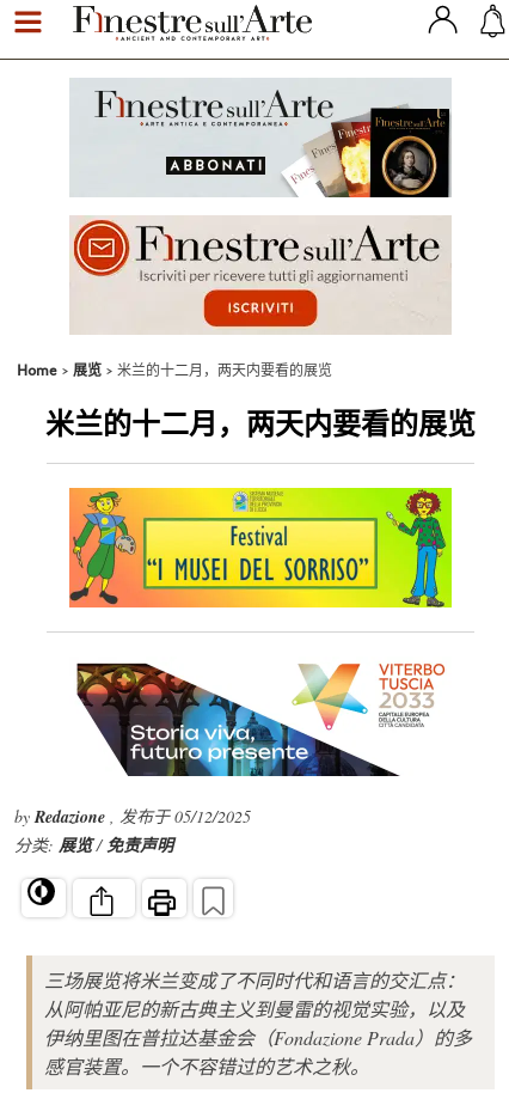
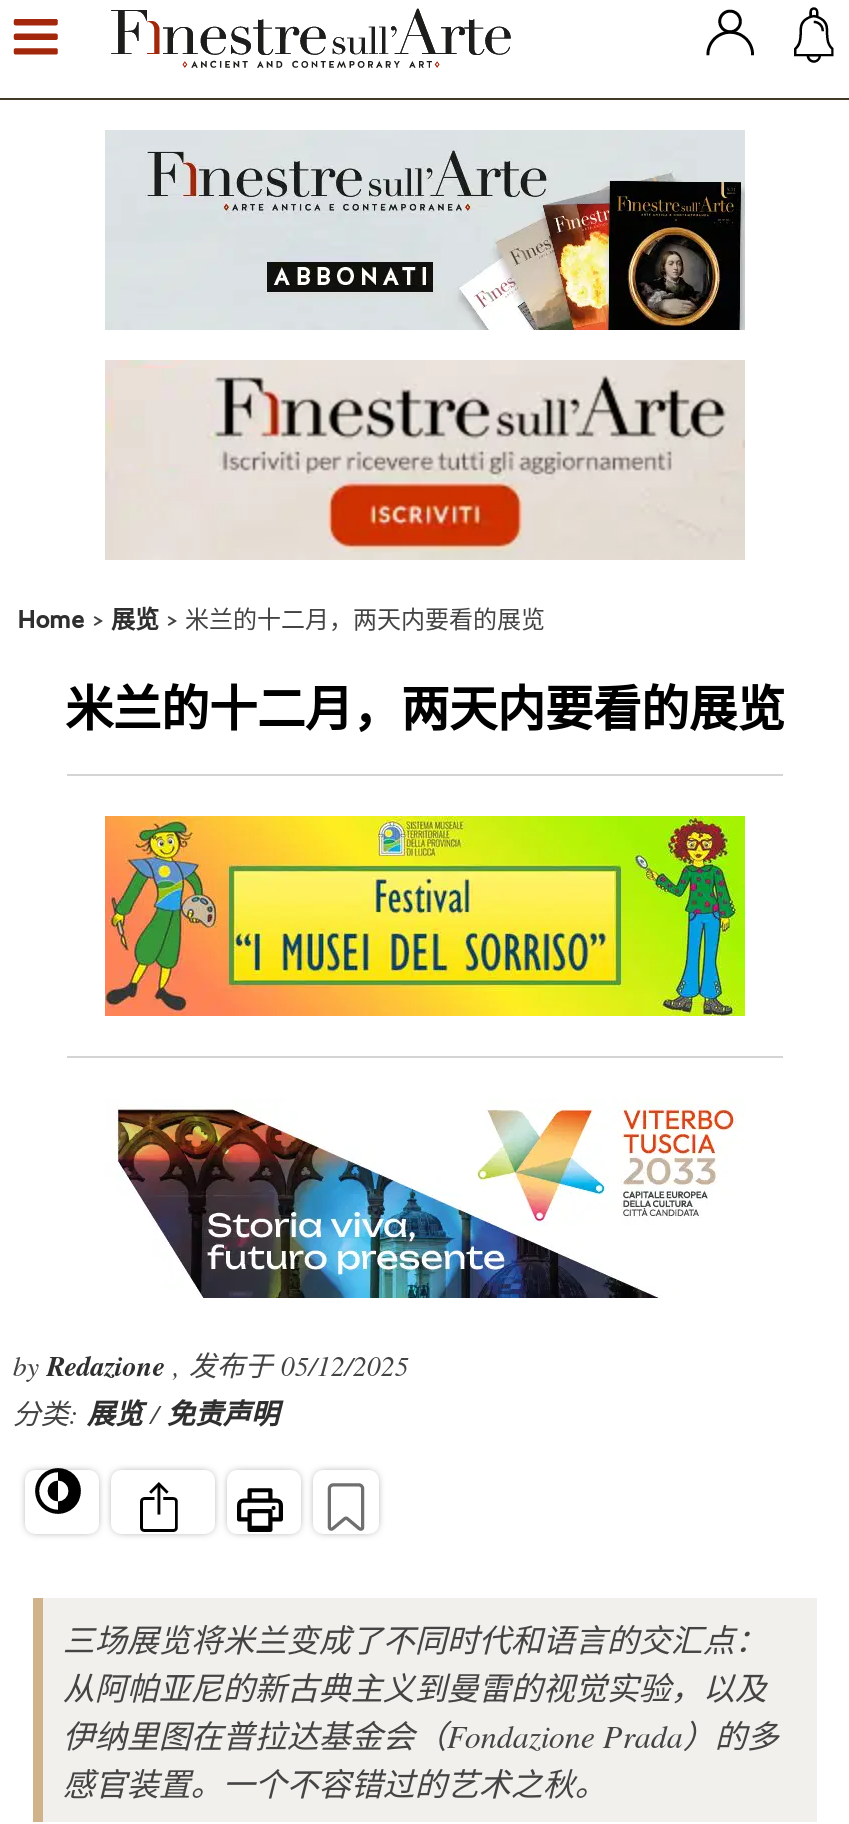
[73,219,130,277] [image] -> none

